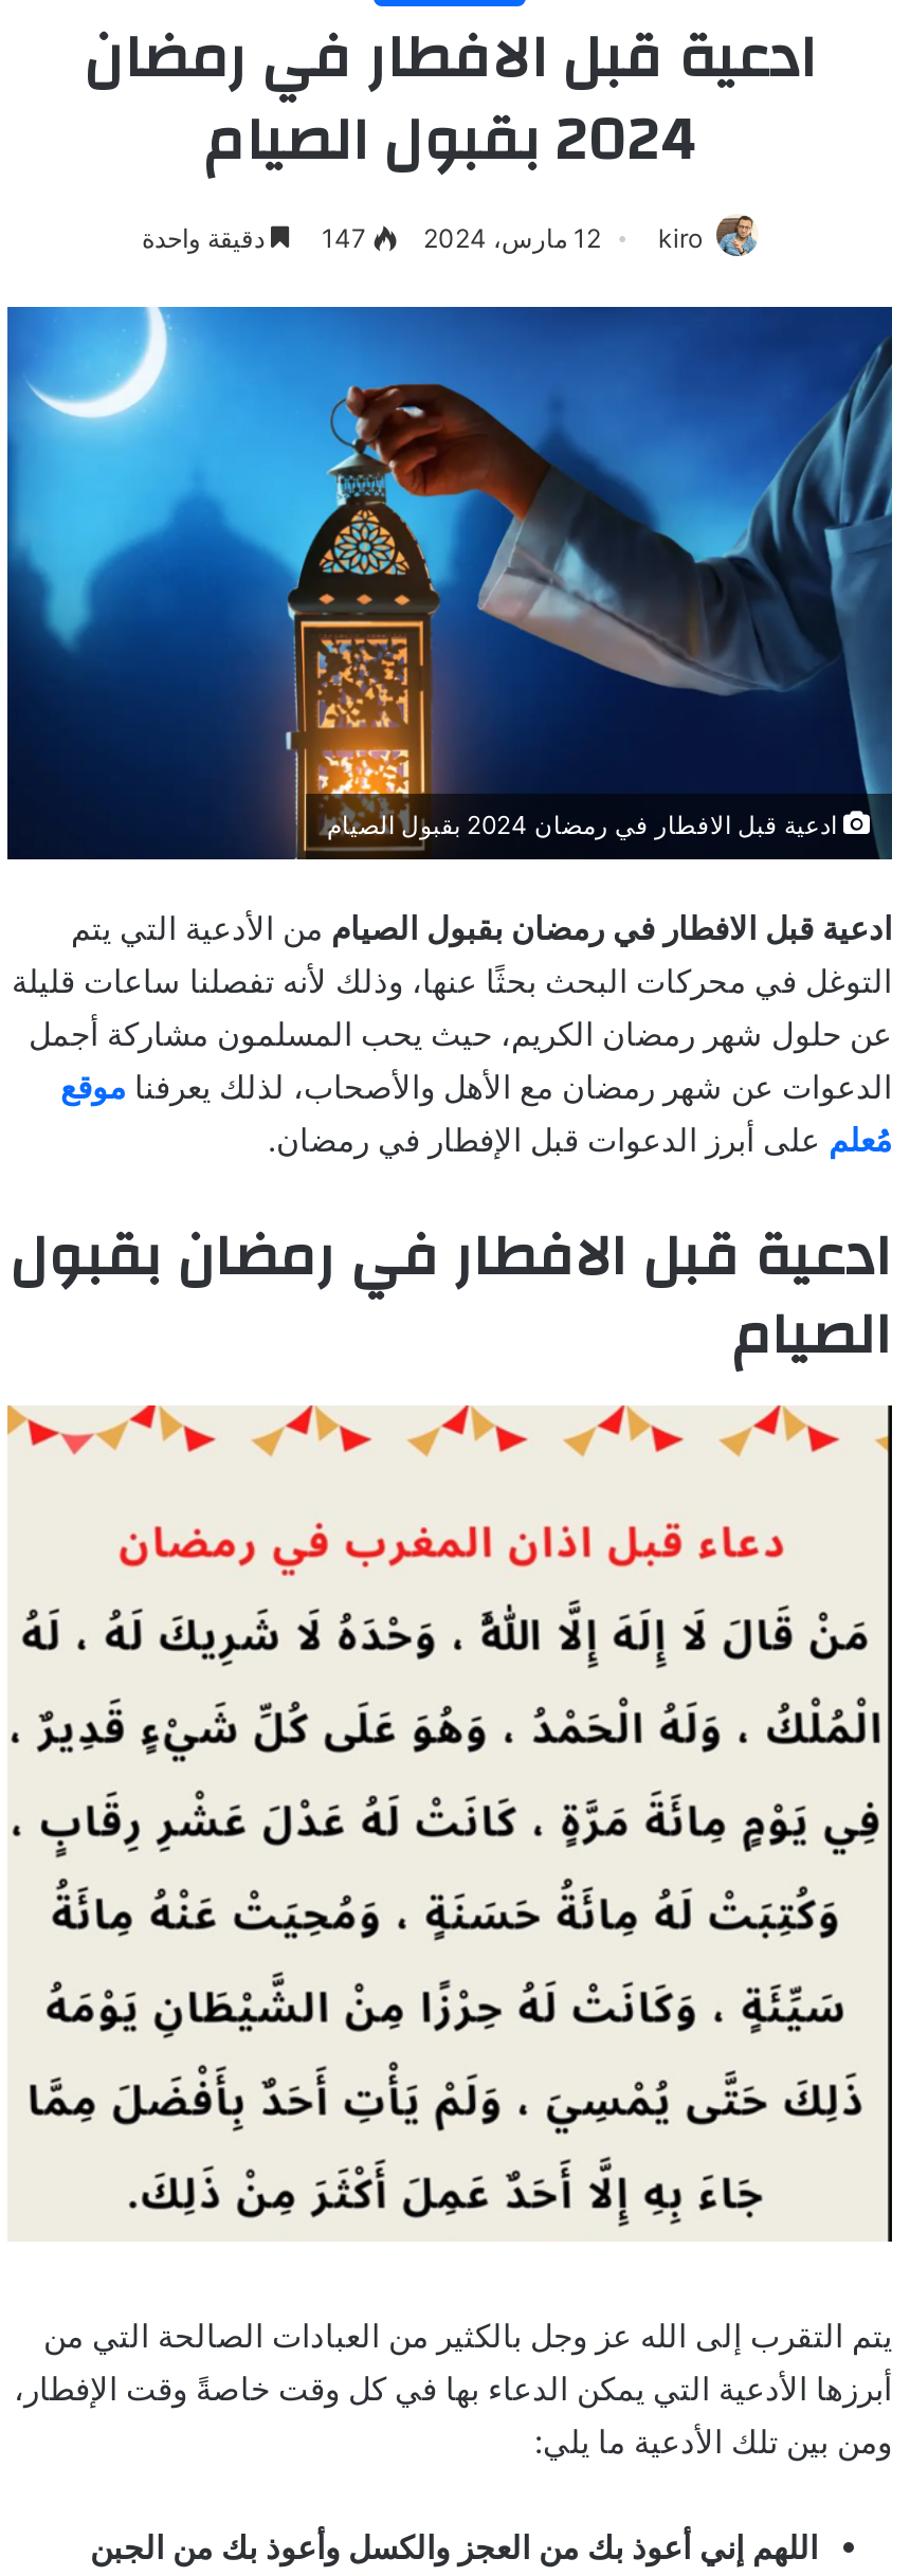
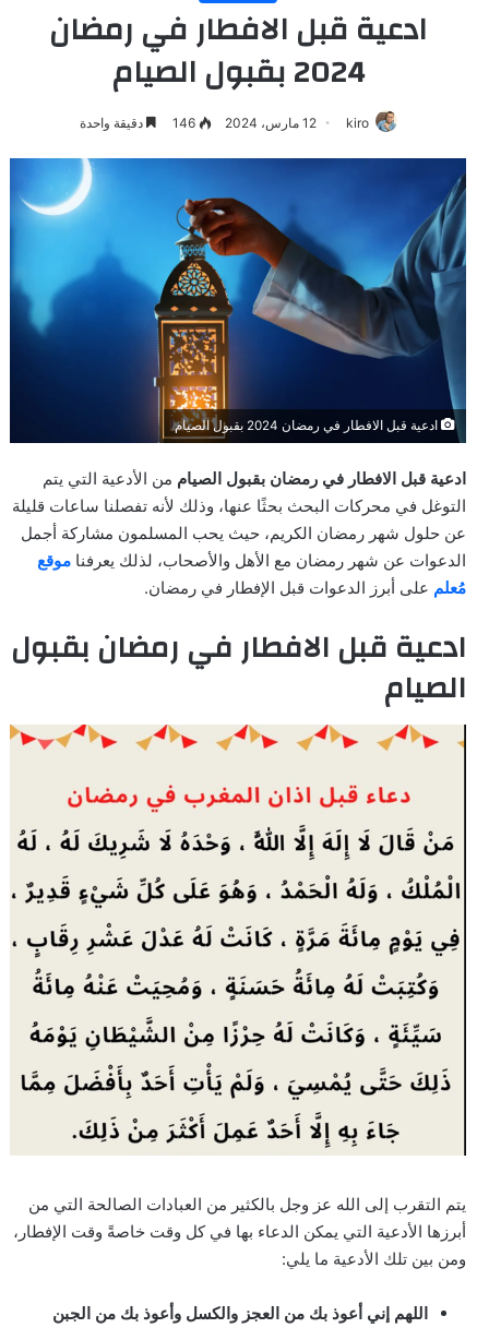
[142,222,366,254] 147 دقيقة واحدة -> [79,115,195,131] 146 دقيقة واحدة

